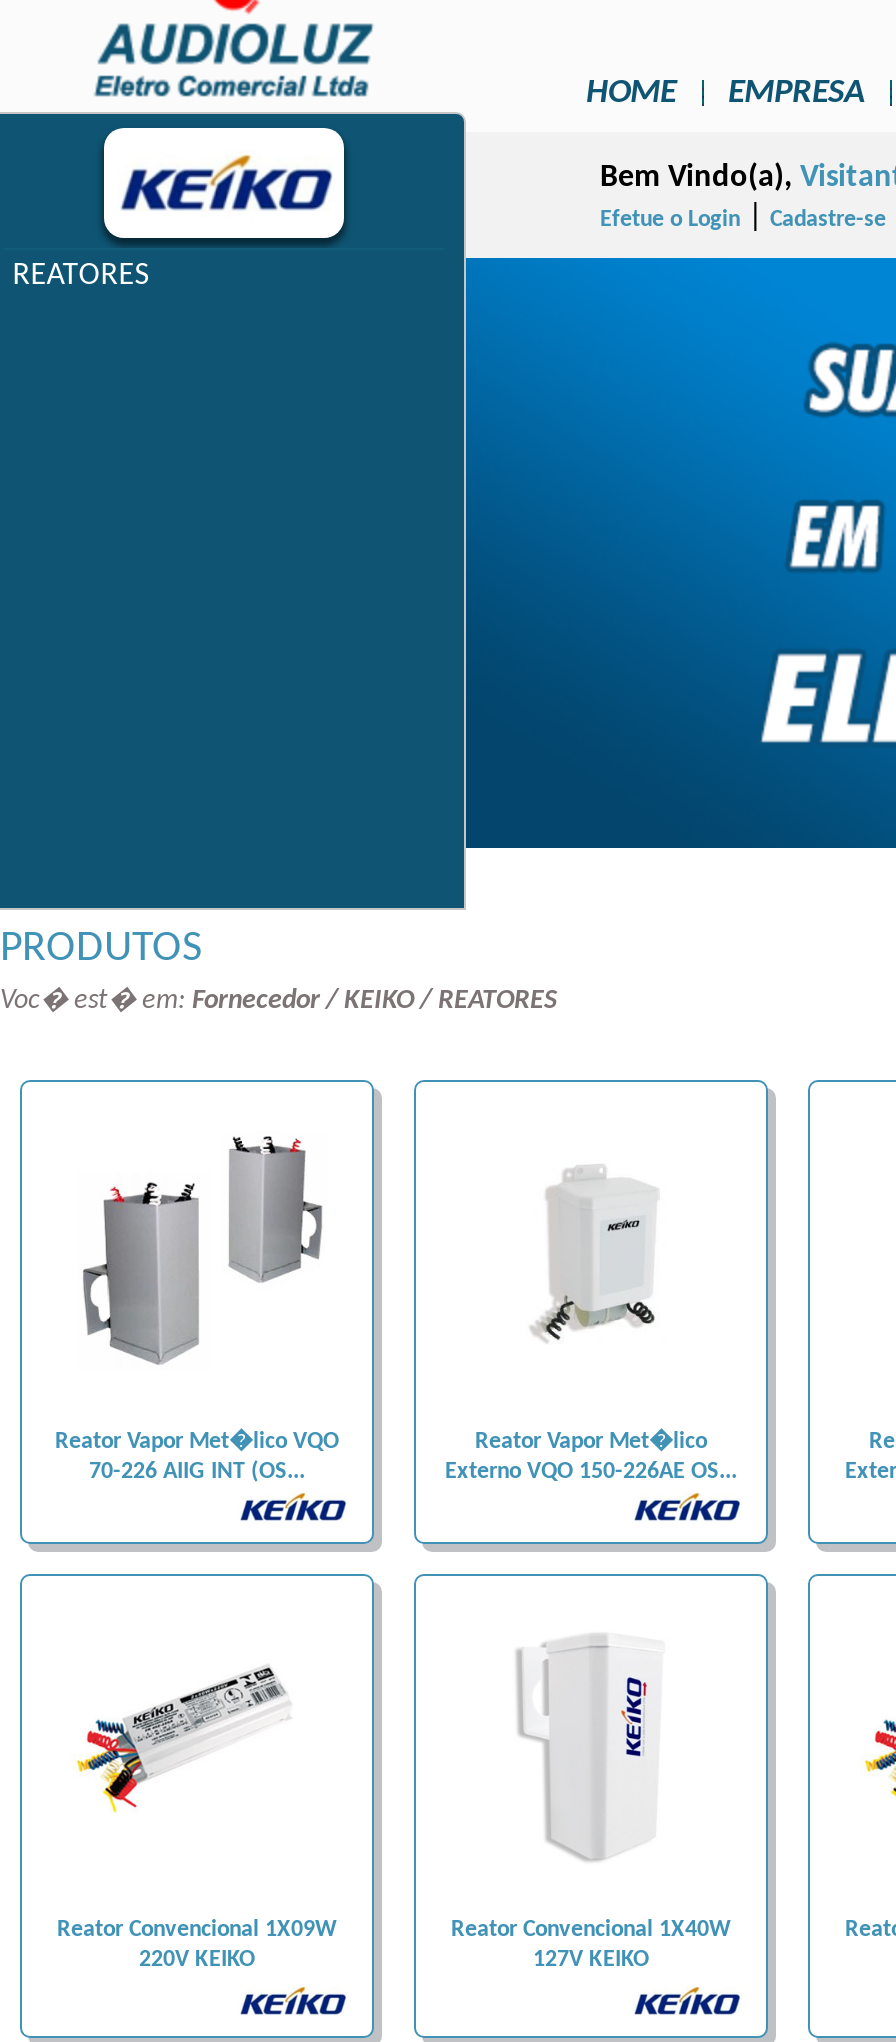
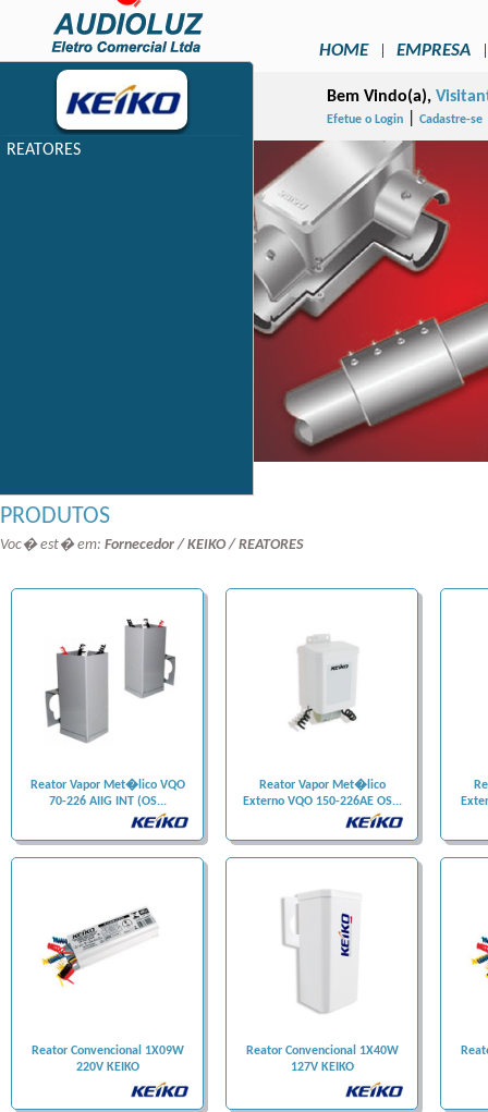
[464,256,890,850] [image] -> [253,139,485,463] [image]

